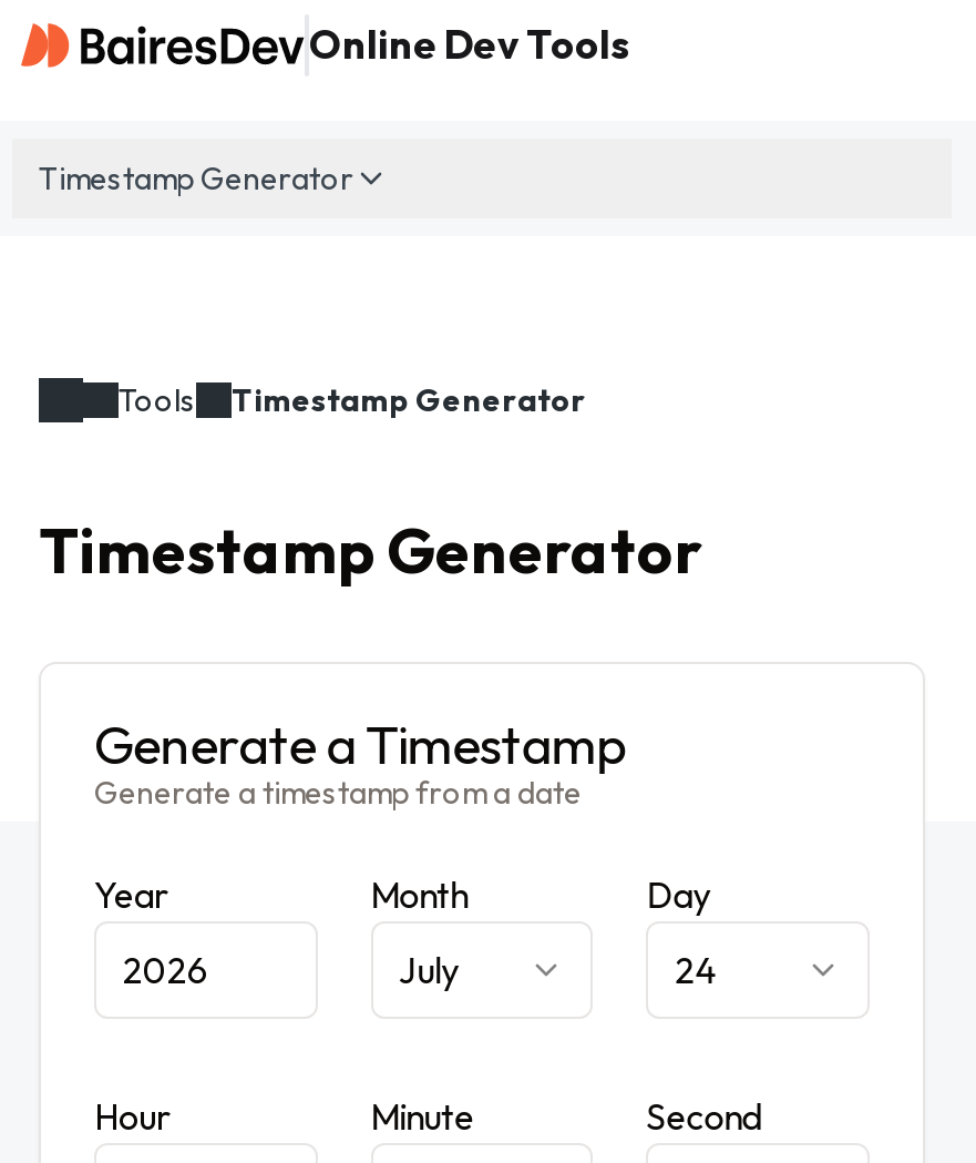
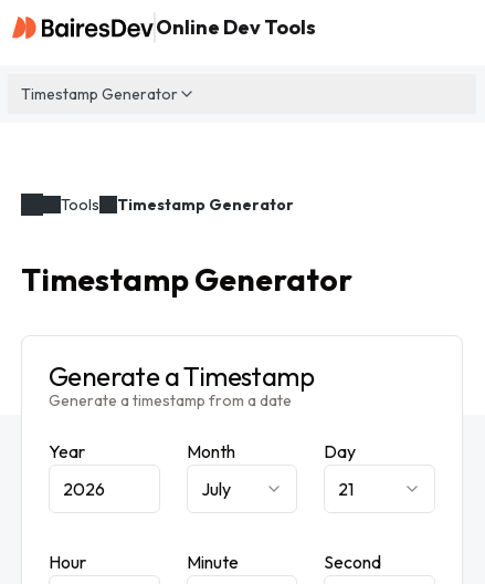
[675,948,715,992] 24 -> [338,478,354,500] 21

